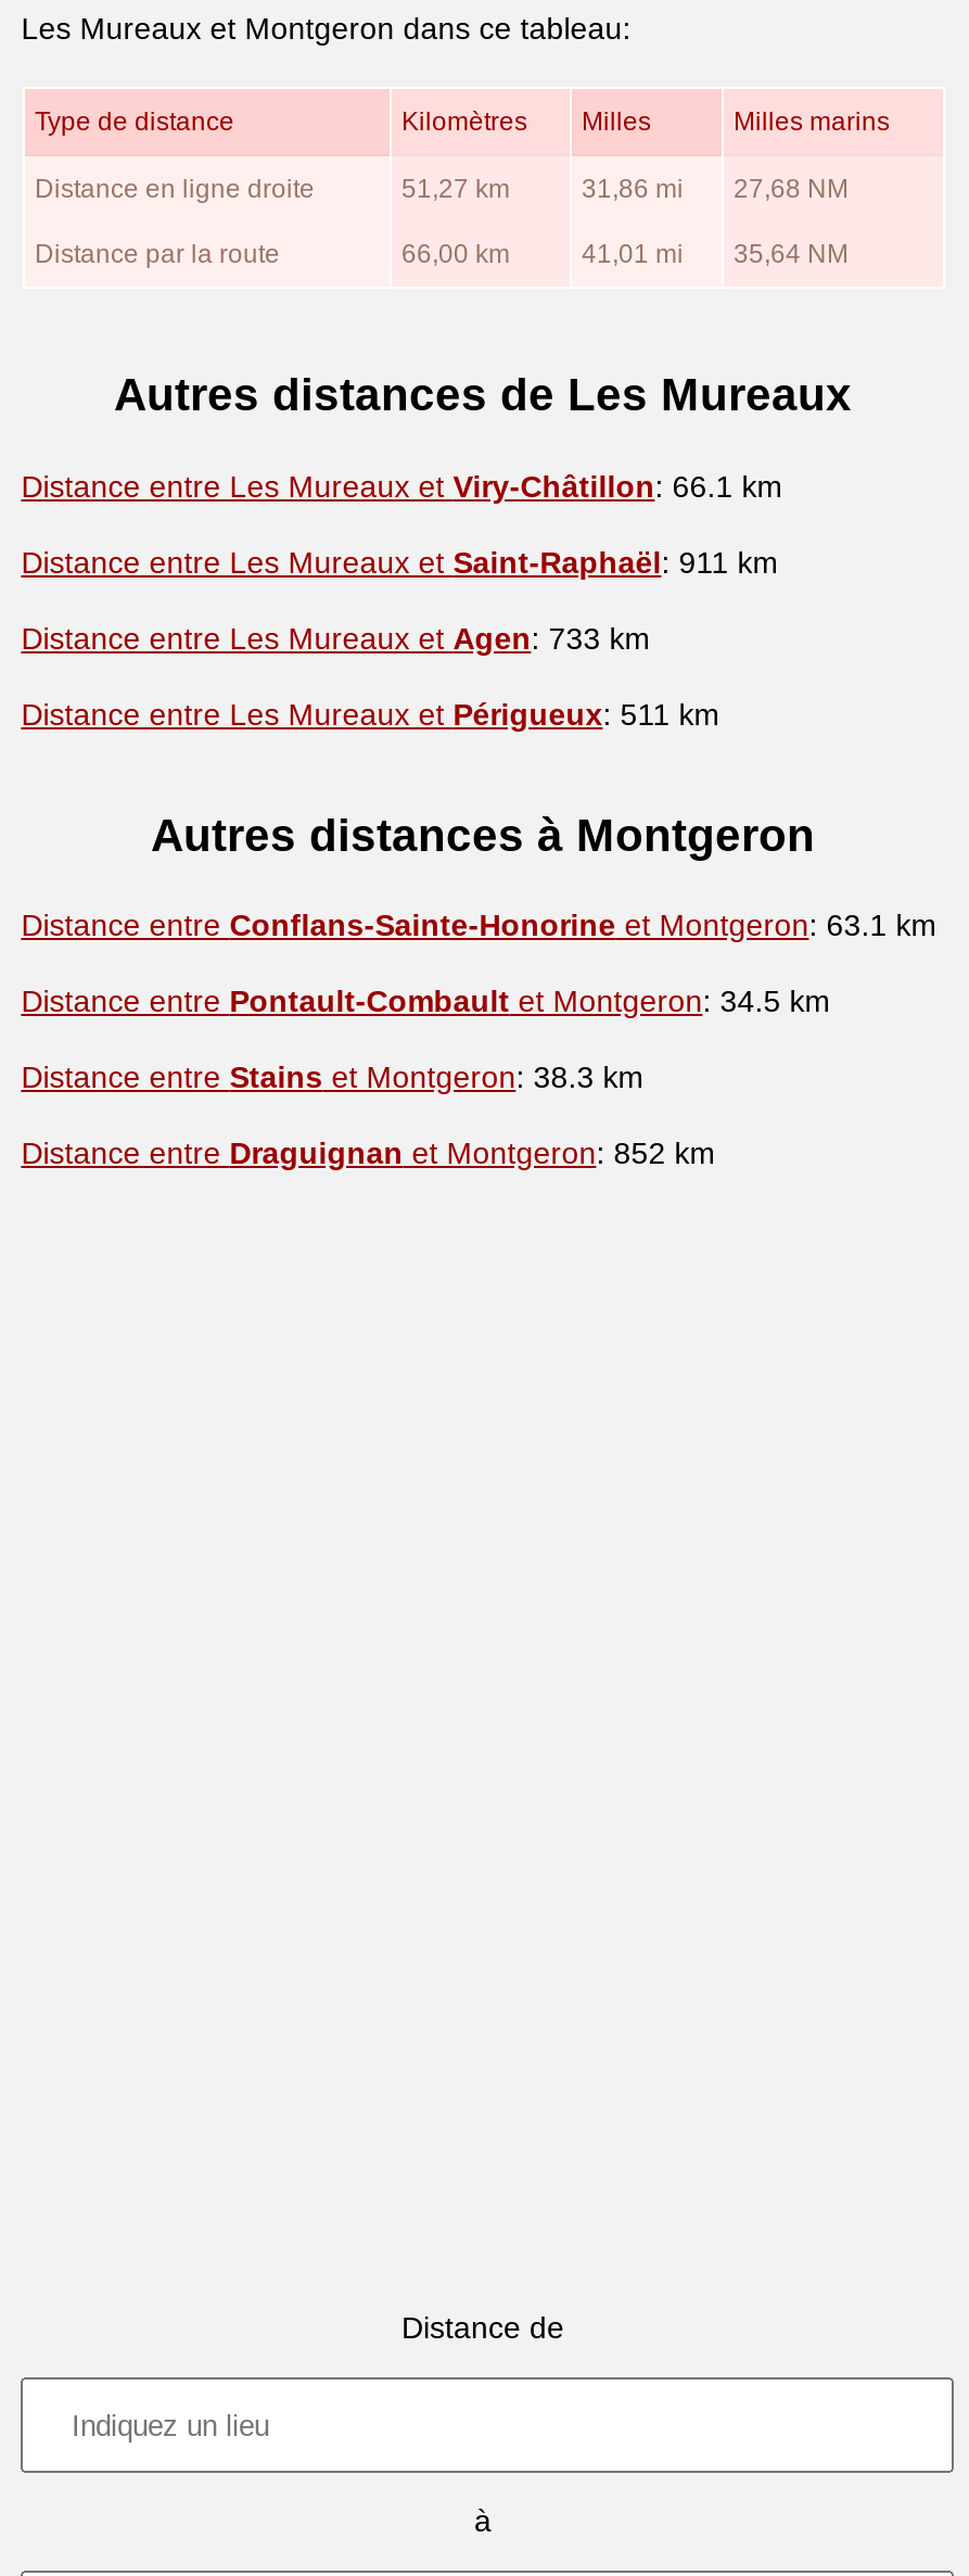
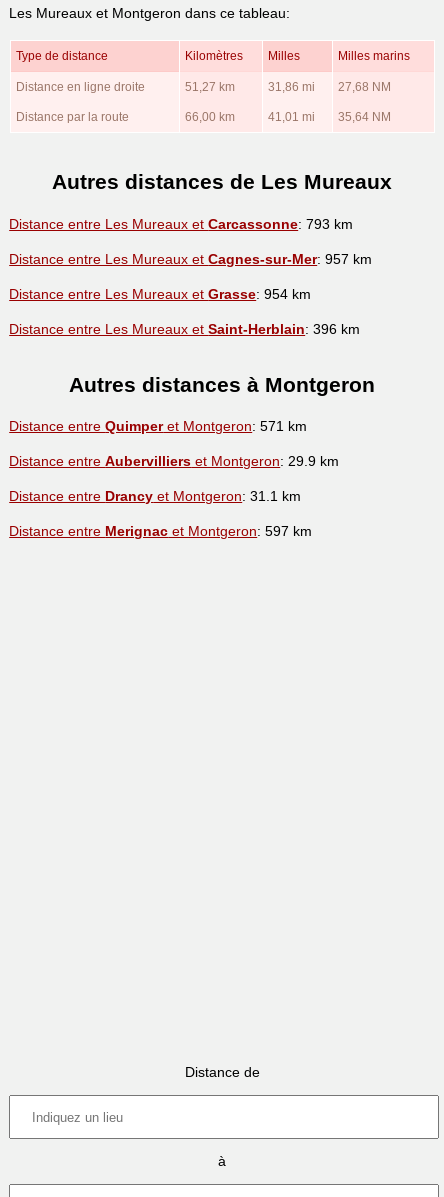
[21,468,783,503] Distance entre Les Mureaux et Viry-Châtillon: 66.1 km -> [9,216,353,232] Distance entre Les Mureaux et Carcassonne: 793 km
[21,544,778,579] Distance entre Les Mureaux et Saint-Raphaël: 911 km -> [9,251,372,267] Distance entre Les Mureaux et Cagnes-sur-Mer: 957 km
[21,620,650,655] Distance entre Les Mureaux et Agen: 733 km -> [9,286,311,302] Distance entre Les Mureaux et Grasse: 954 km
[21,696,720,731] Distance entre Les Mureaux et Périgueux: 511 km -> [9,321,360,337] Distance entre Les Mureaux et Saint-Herblain: 396 km
[21,908,937,943] Distance entre Conflans-Sainte-Honorine et Montgeron: 63.1 km -> [9,418,307,434] Distance entre Quimper et Montgeron: 571 km
[21,984,831,1019] Distance entre Pontault-Combault et Montgeron: 34.5 km -> [9,453,339,469] Distance entre Aubervilliers et Montgeron: 29.9 km
[21,1060,644,1095] Distance entre Stains et Montgeron: 38.3 km -> [9,488,301,504] Distance entre Drancy et Montgeron: 31.1 km
[21,1136,716,1171] Distance entre Draguignan et Montgeron: 852 km -> [9,523,312,539] Distance entre Merignac et Montgeron: 597 km

